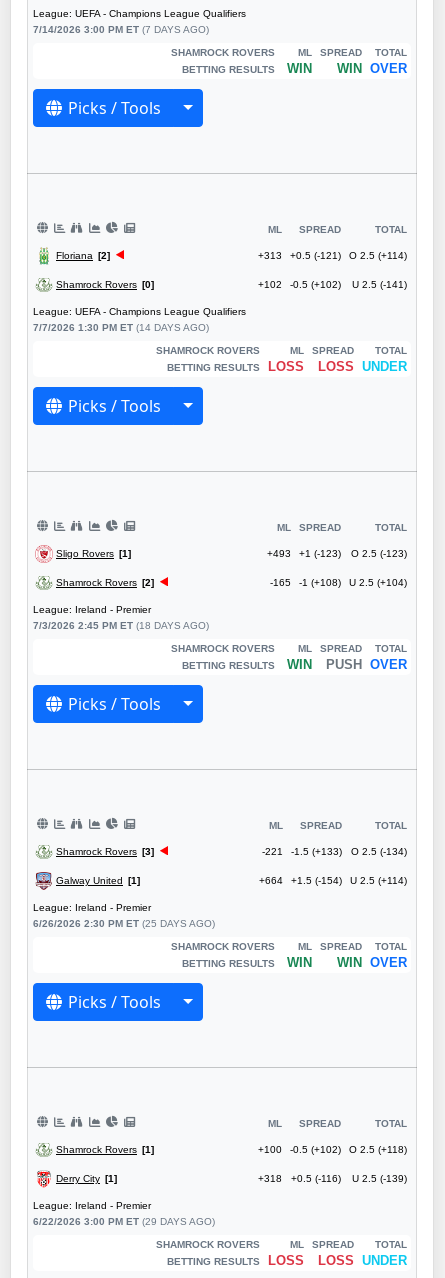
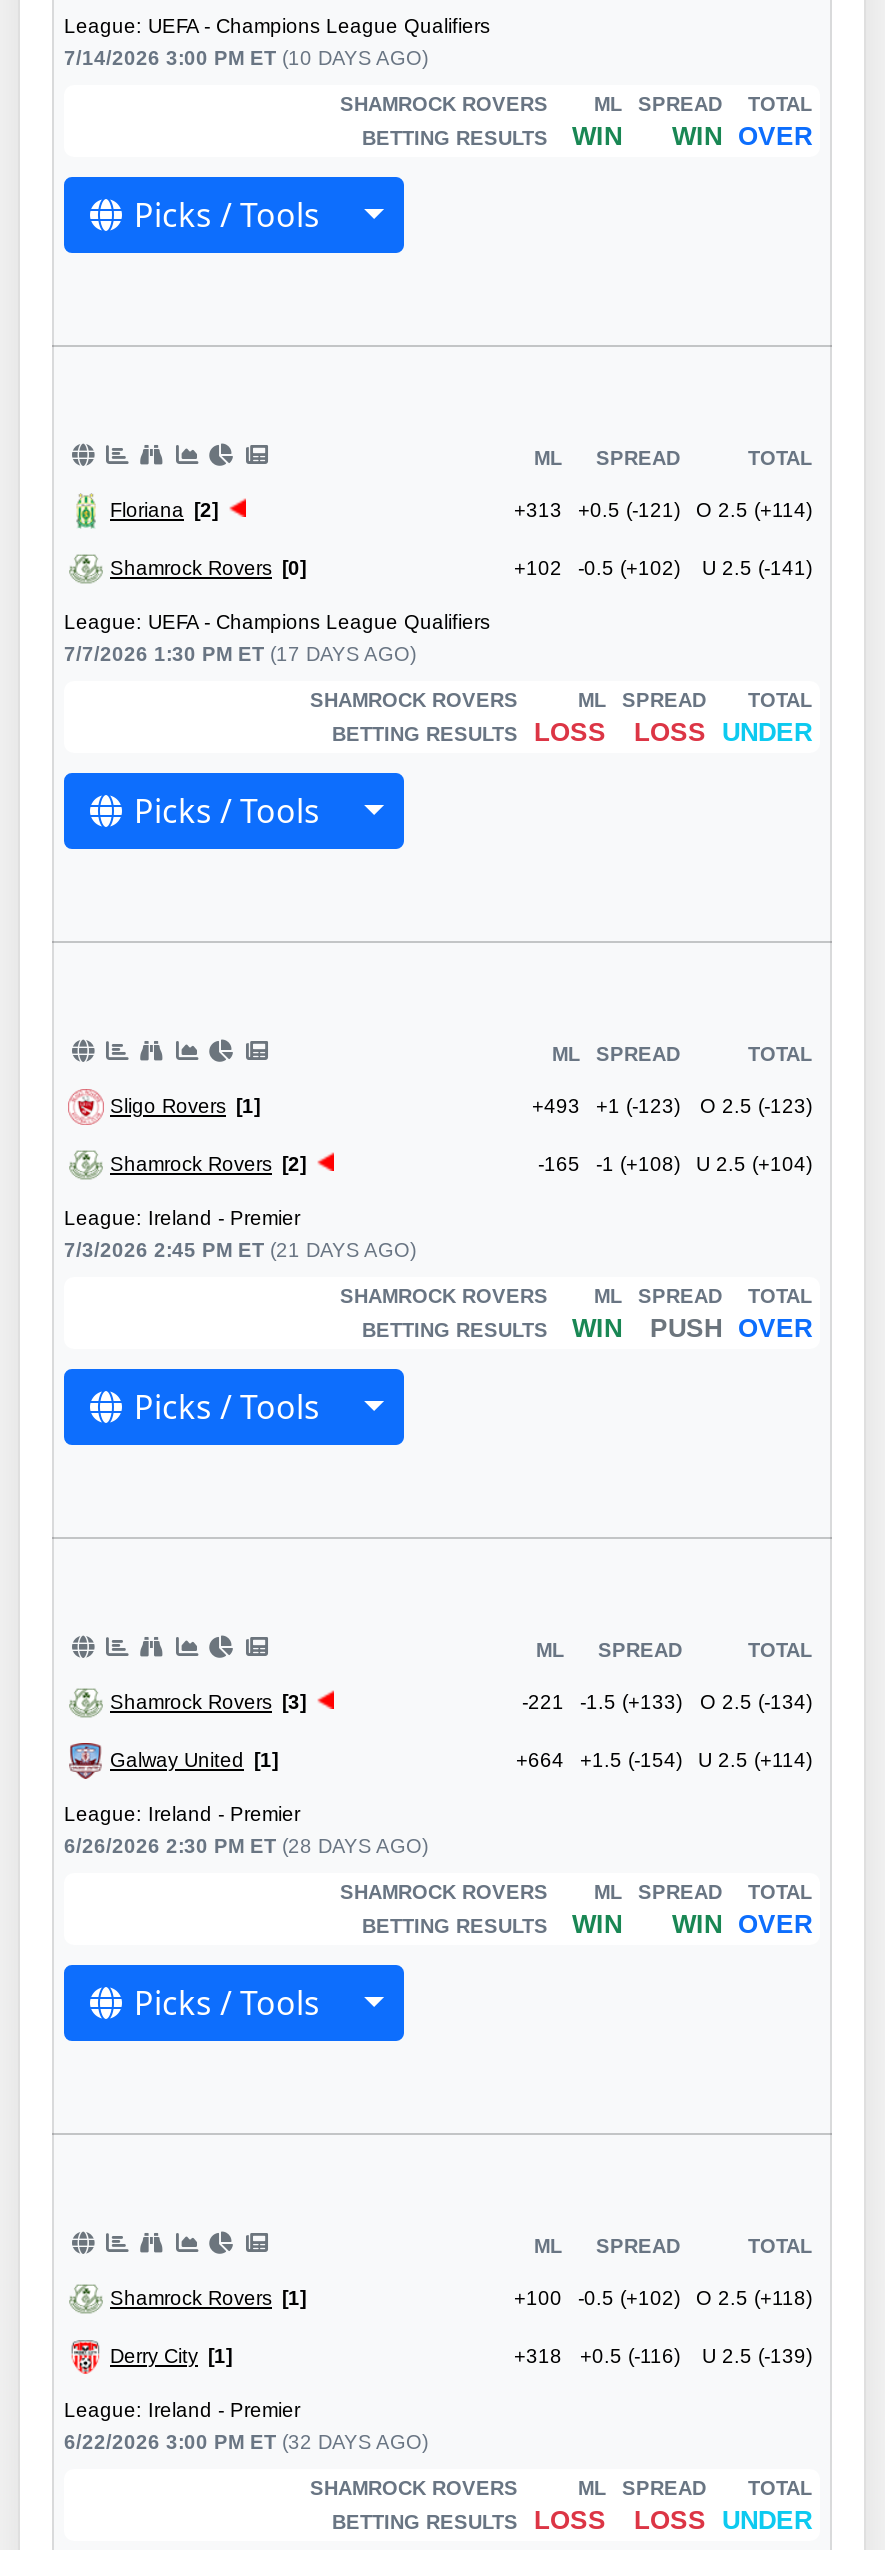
[33,24,209,35] 7/14/2026 3:00 PM ET (7 DAYS AGO) -> [64,47,428,69] 7/14/2026 3:00 PM ET (10 DAYS AGO)
[33,322,209,333] 7/7/2026 1:30 PM ET (14 DAYS AGO) -> [64,643,416,665] 7/7/2026 1:30 PM ET (17 DAYS AGO)
[33,620,209,631] 7/3/2026 2:45 PM ET (18 DAYS AGO) -> [64,1239,416,1261] 7/3/2026 2:45 PM ET (21 DAYS AGO)
[33,918,215,929] 6/26/2026 2:30 PM ET (25 DAYS AGO) -> [64,1835,428,1857] 6/26/2026 2:30 PM ET (28 DAYS AGO)
[33,1216,215,1227] 6/22/2026 3:00 PM ET (29 DAYS AGO) -> [64,2431,428,2453] 6/22/2026 3:00 PM ET (32 DAYS AGO)

